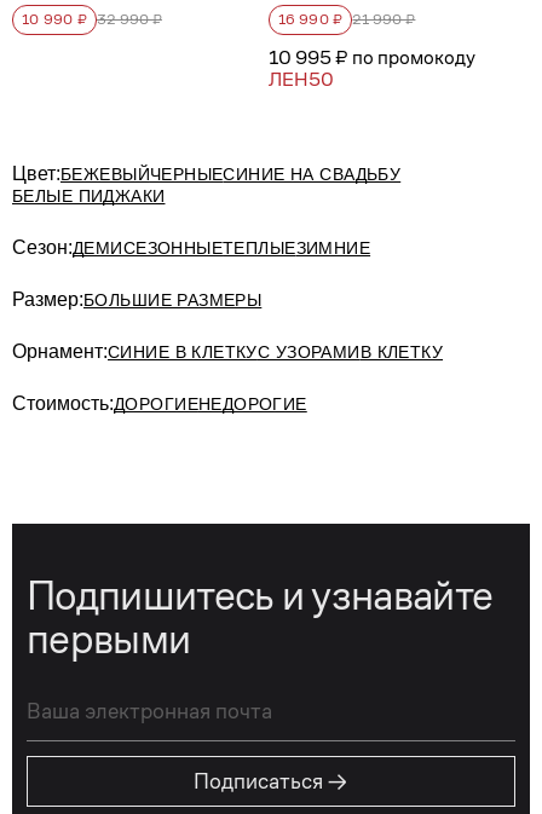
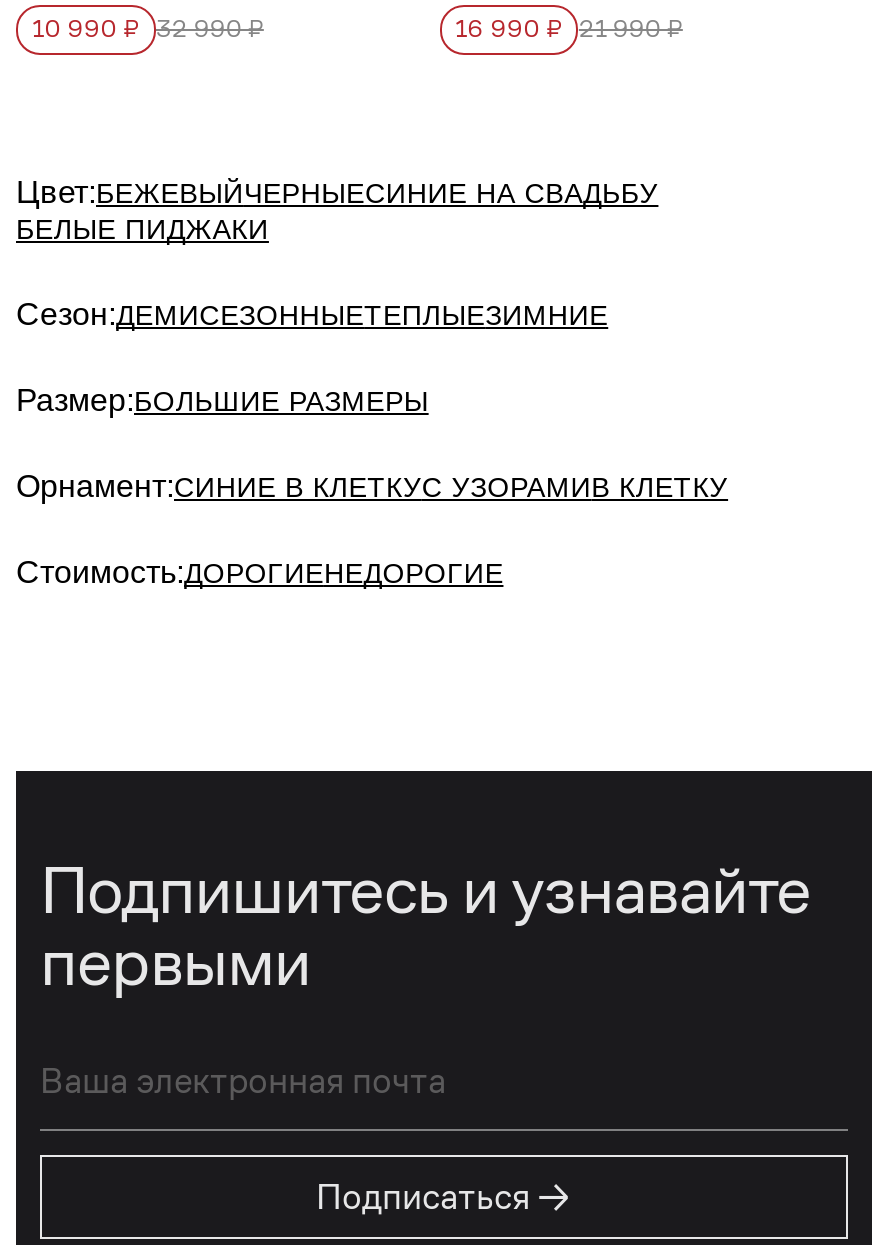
[268,47,475,90] 10 995 ₽ по промокоду | ЛЕН50 -> none

